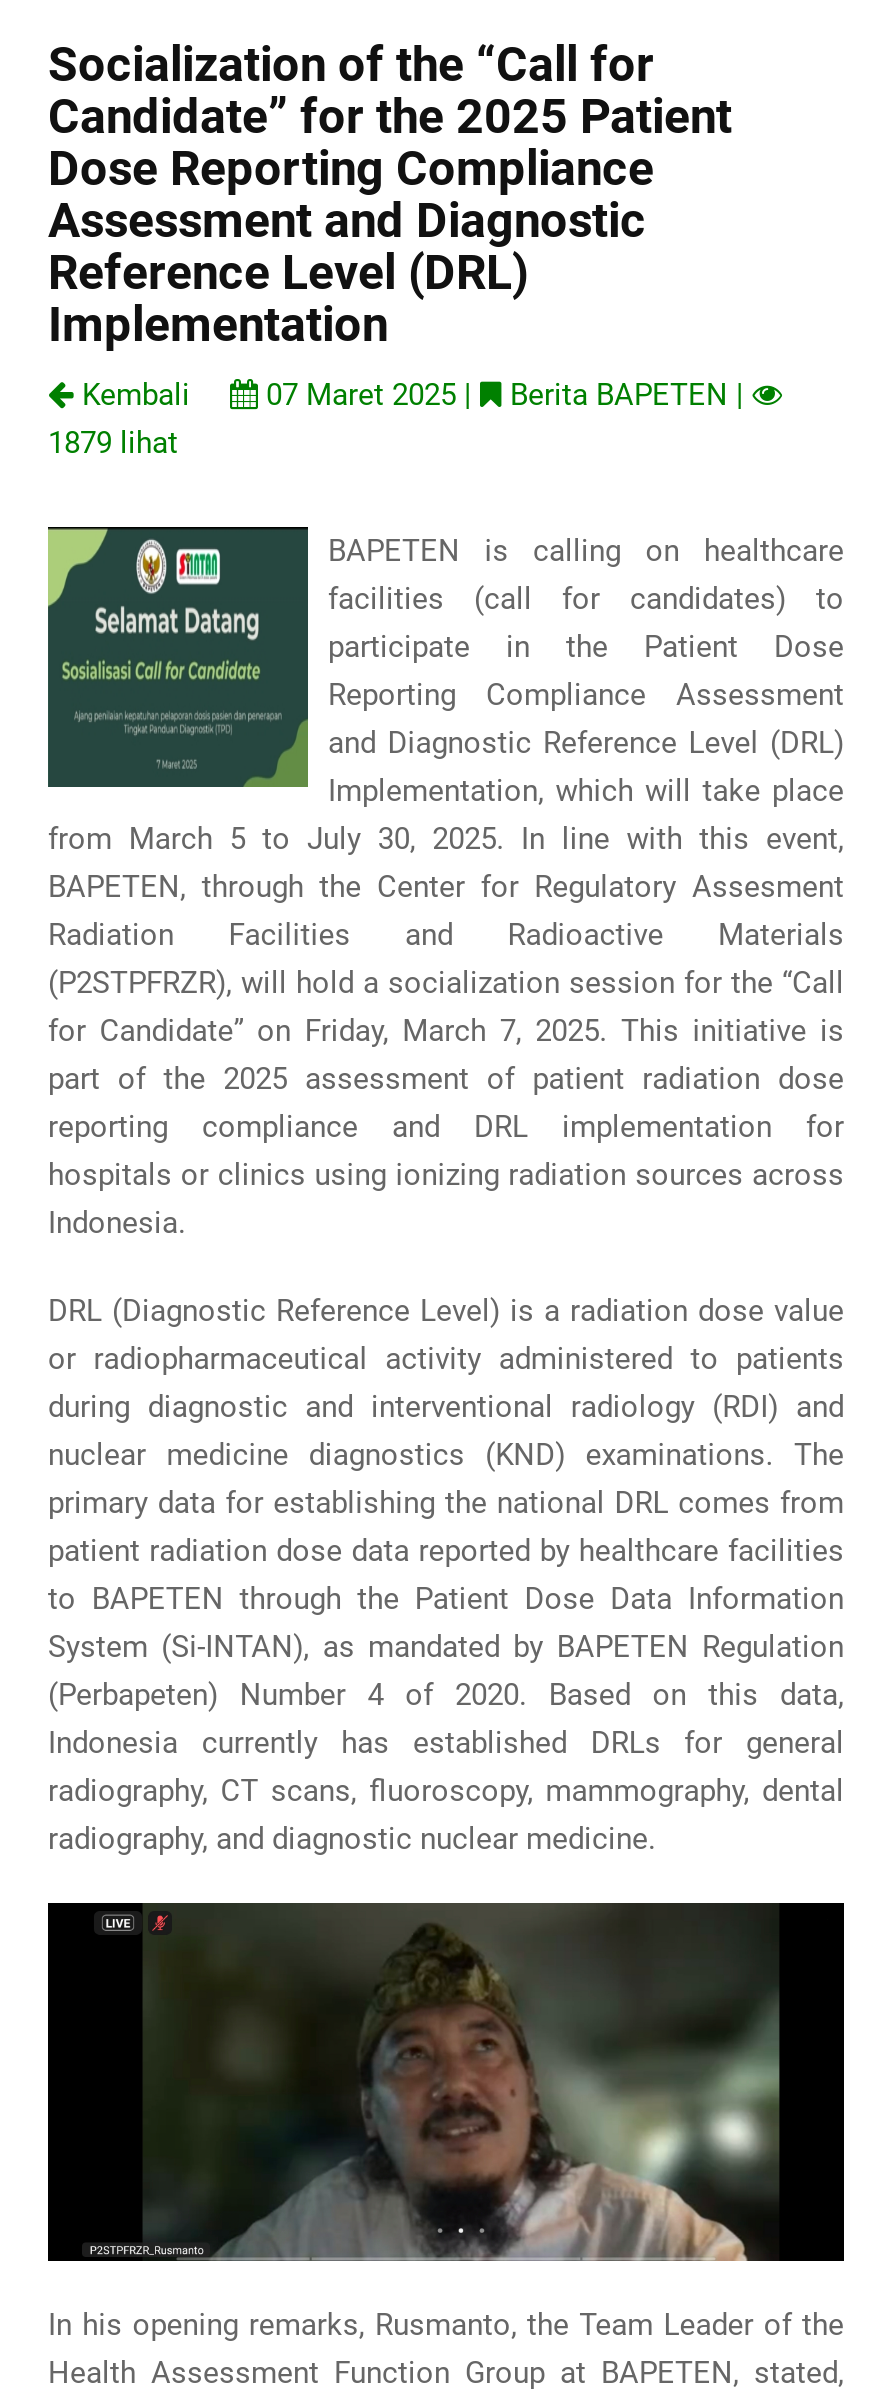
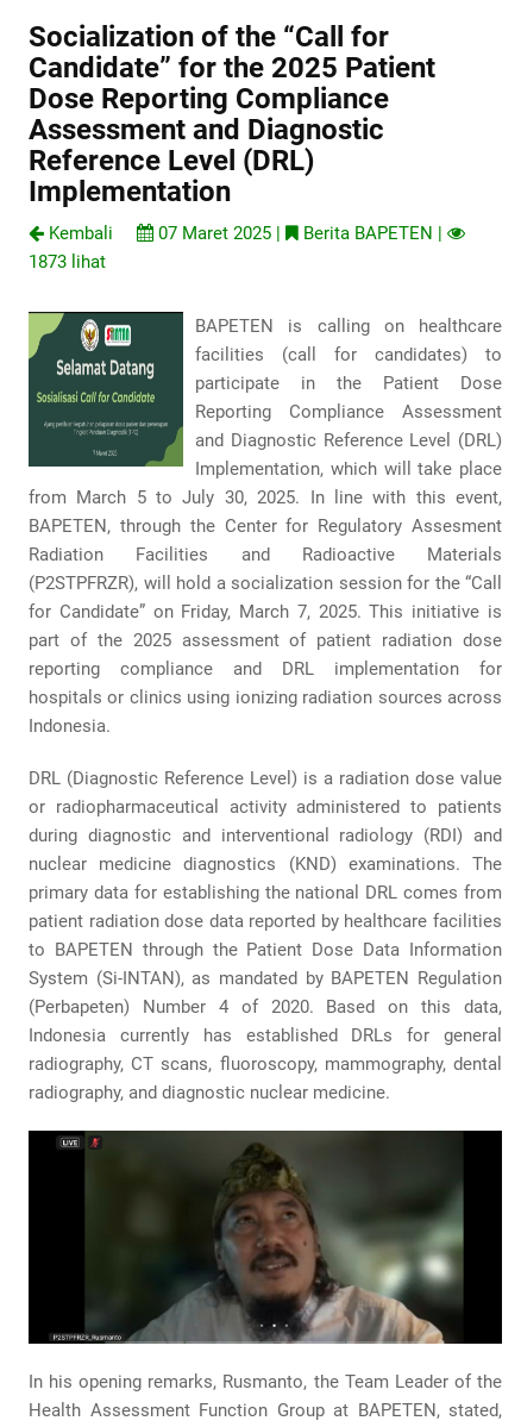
[48,425,178,461] 1879 lihat -> [29,251,106,273] 1873 lihat

